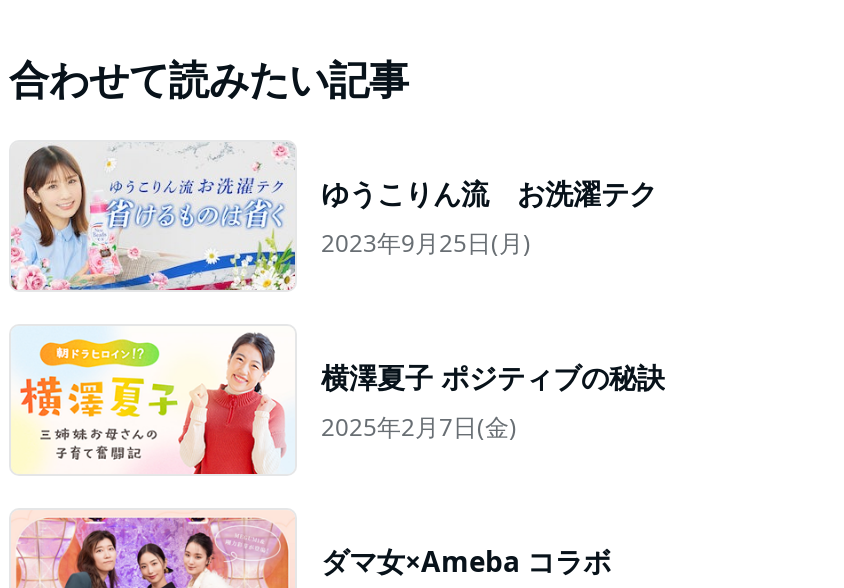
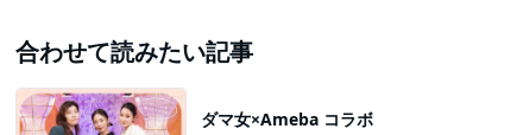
[9,142,657,292] [image] | ゆうこりん流 お洗濯テク | 2023年9月25日(月) -> none
[13,326,665,476] [image] | 横澤夏子 ポジティブの秘訣 | 2025年2月7日(金) -> none

